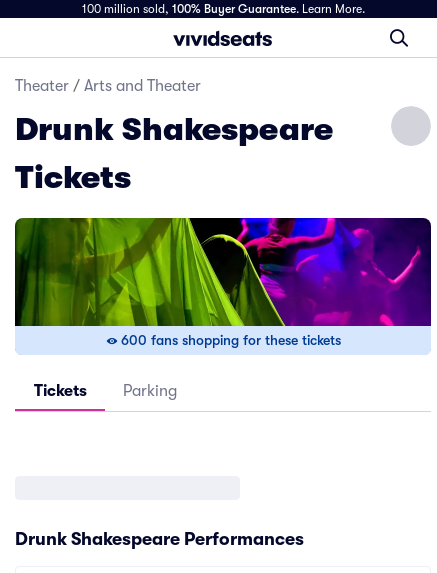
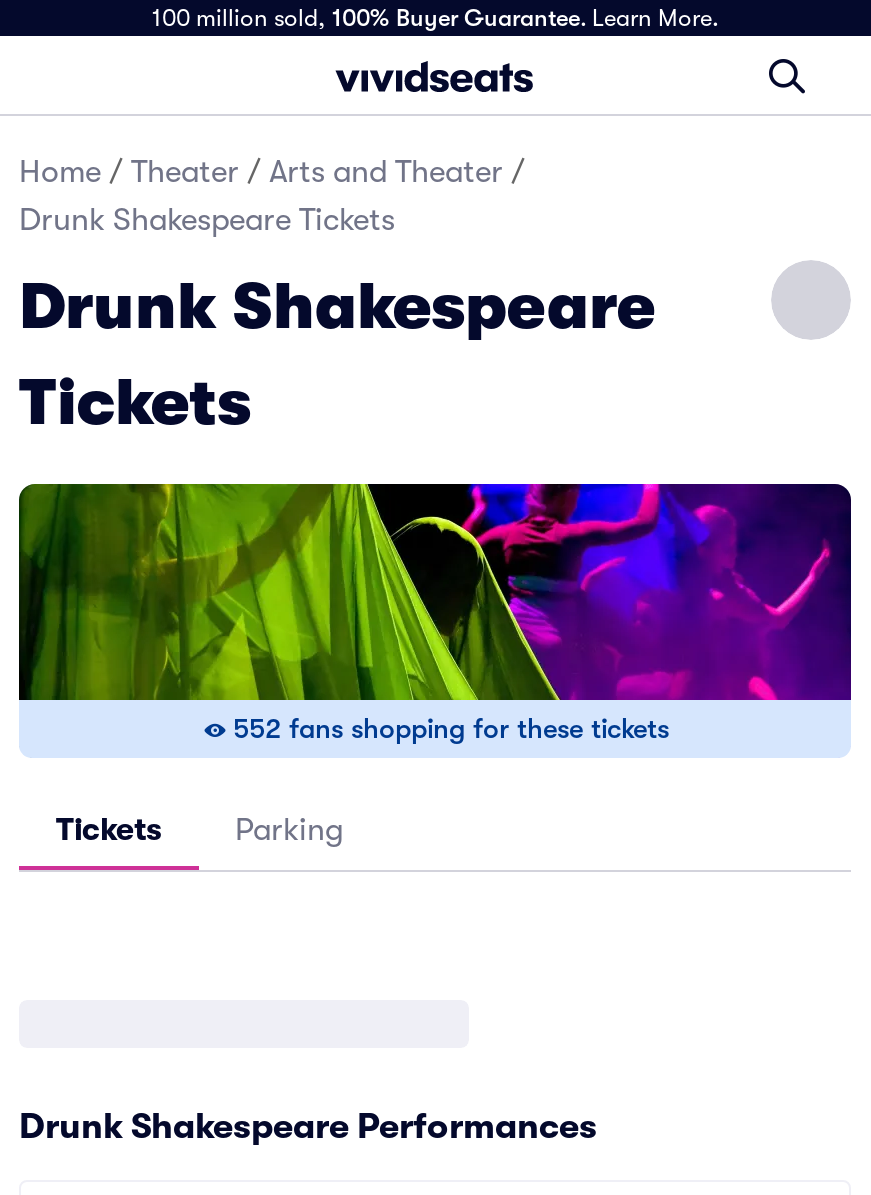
[15,77,201,95] Theater / Arts and Theater -> [19,154,525,238] Home / Theater / Arts and Theater / | Drunk Shakespeare Tickets
[121,332,341,348] 600 fans shopping for these tickets -> [233,712,669,744] 552 fans shopping for these tickets

